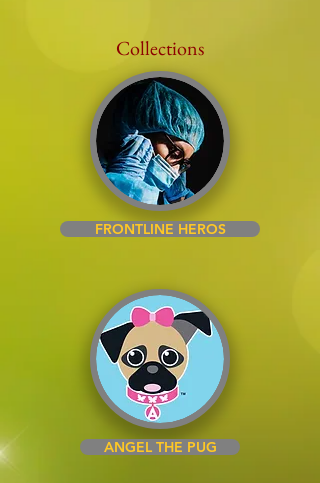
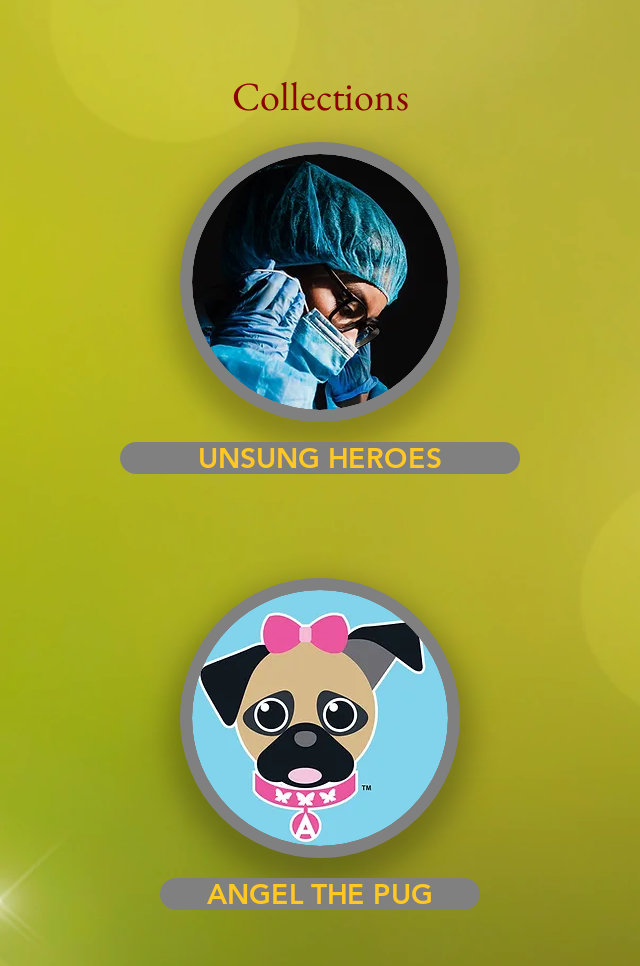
[94,220,225,238] FRONTLINE HEROS -> [198,440,442,476] UNSUNG HEROES

